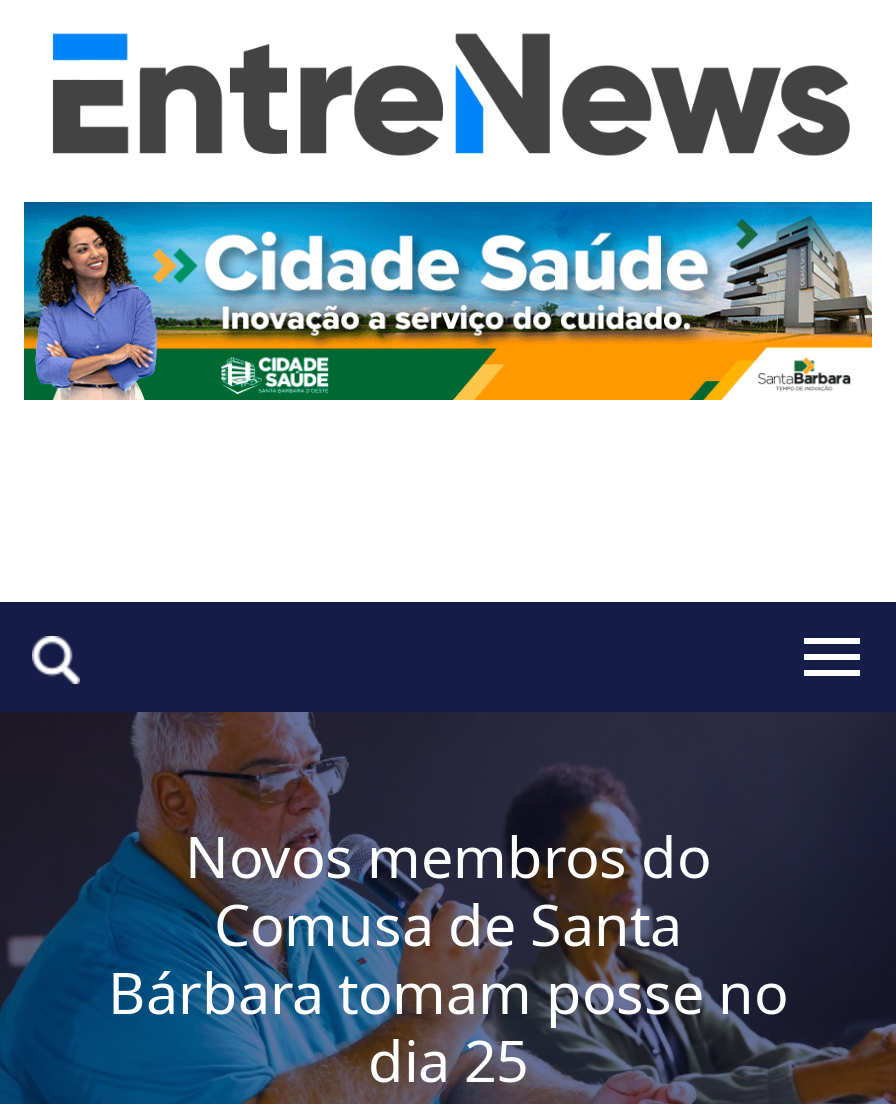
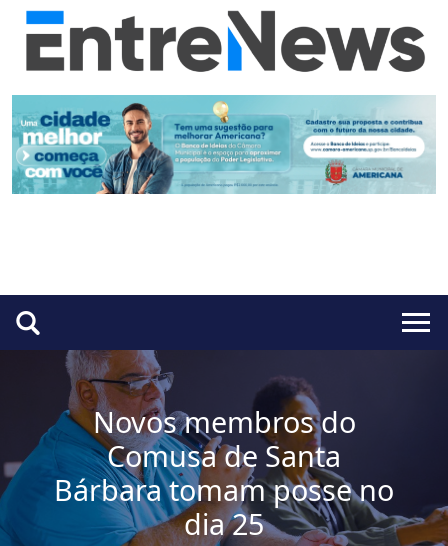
[22,200,874,402] [image] -> [11,95,436,195] [image]

